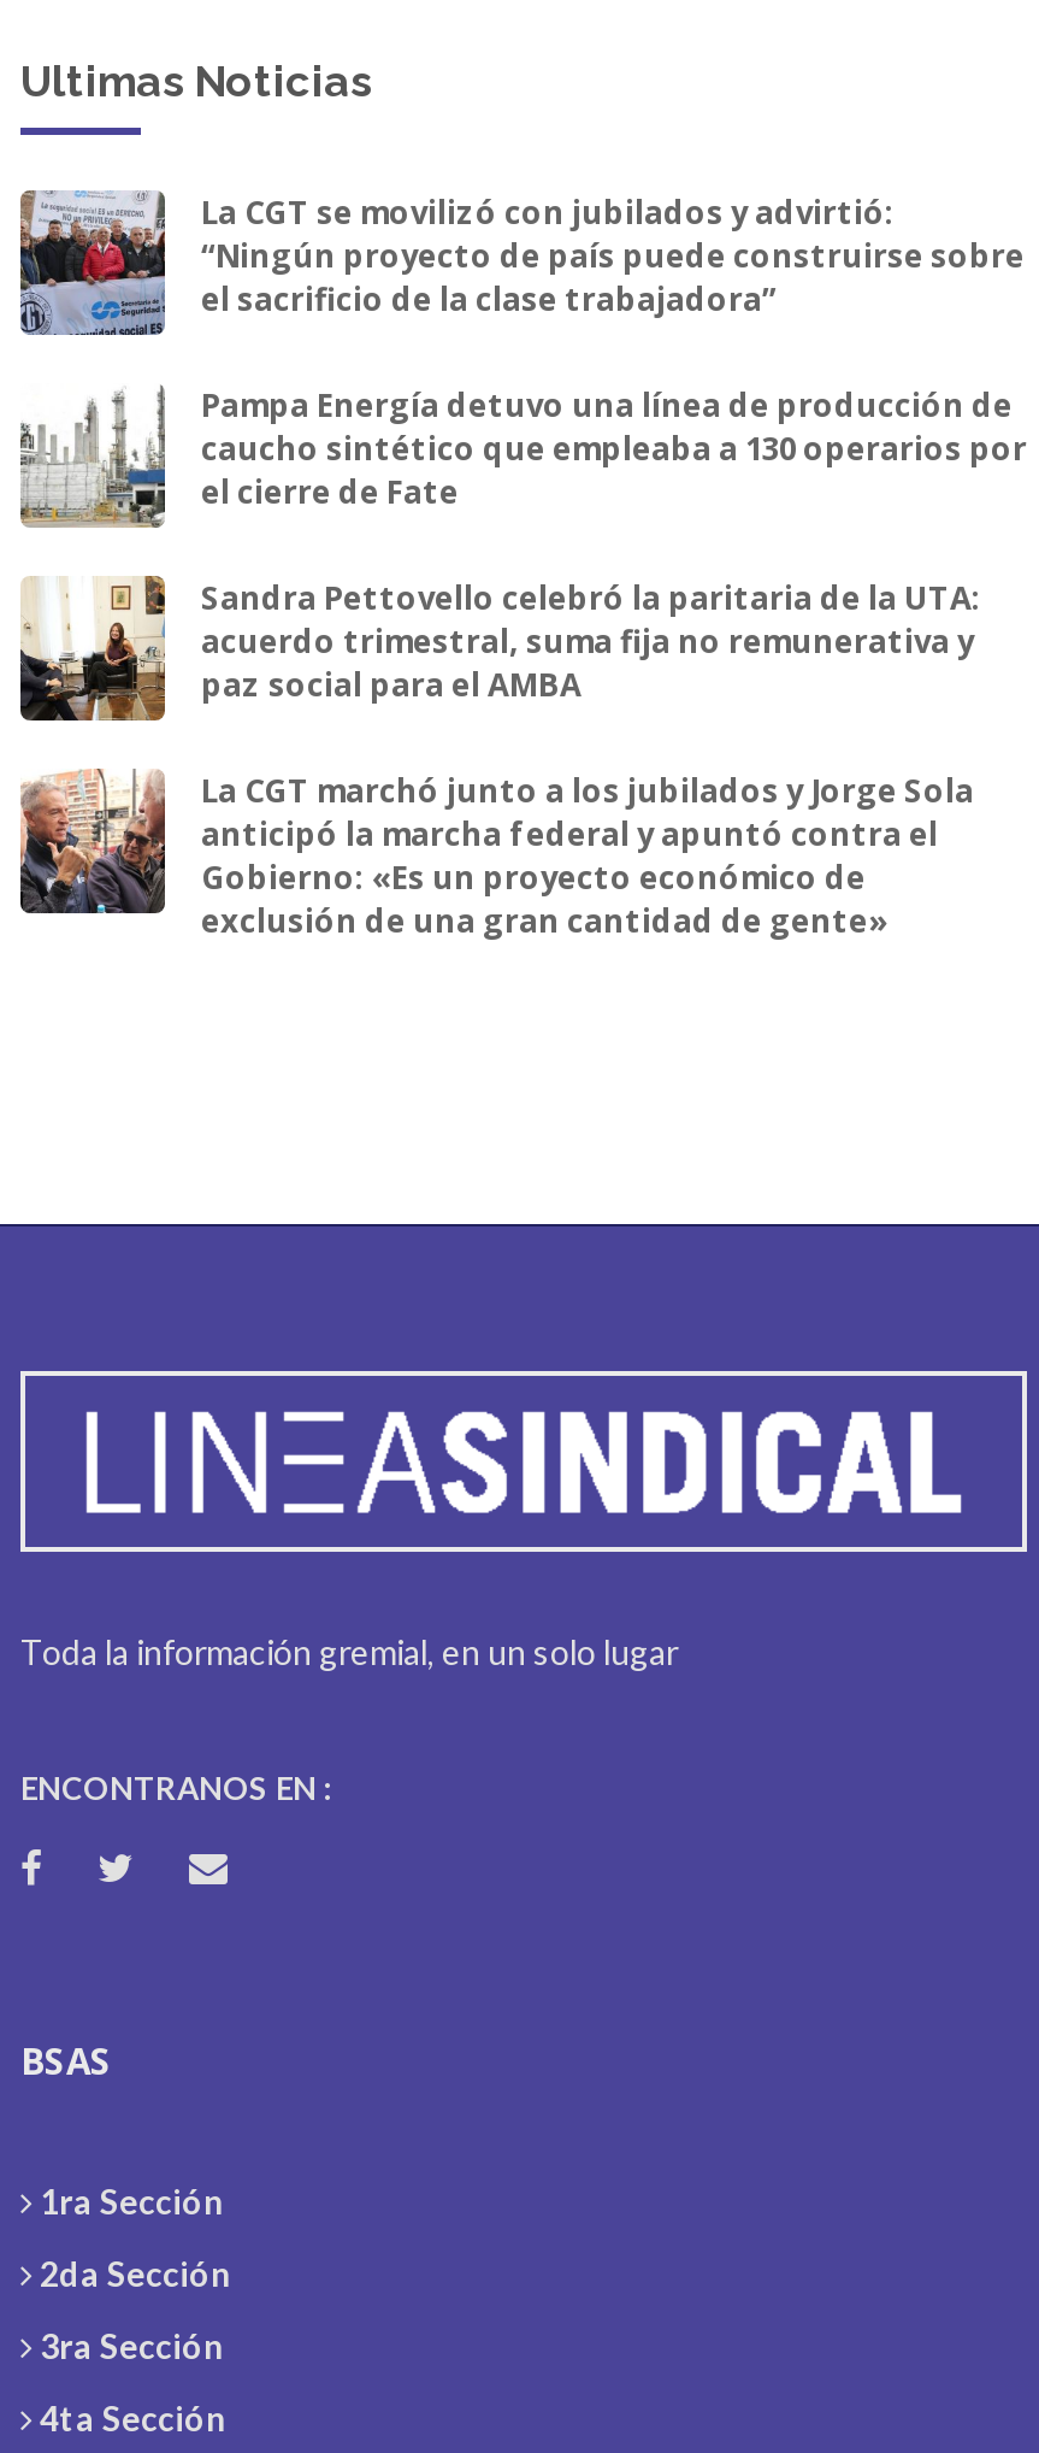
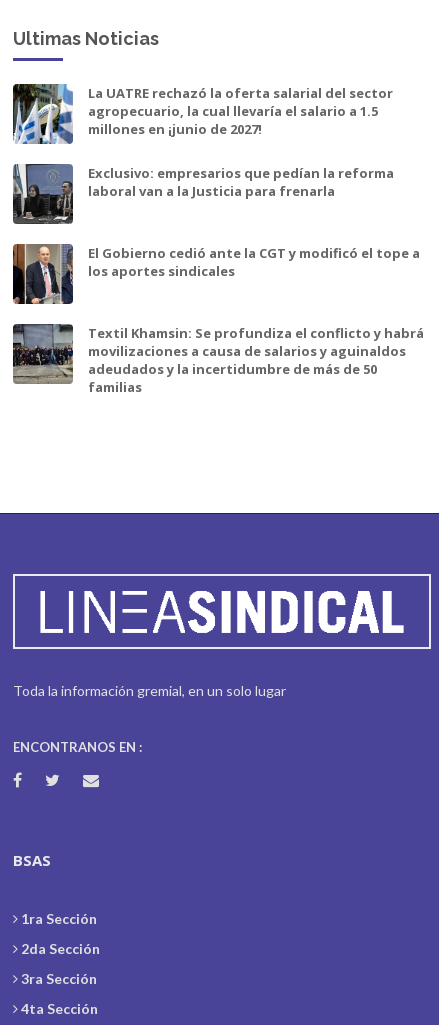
[18,188,1025,337] [image] | La CGT se movilizó con jubilados y advirtió: | “Ningún proyecto de país puede construirse sobre | el sacrificio de la clase trabajadora” -> [12,83,393,145] [image] | La UATRE rechazó la oferta salarial del sector | agropecuario, la cual llevaría el salario a 1.5 | millones en ¡junio de 2027!
[20,383,1027,528] [image] | Pampa Energía detuvo una línea de producción de | caucho sintético que empleaba a 130 operarios por | el cierre de Fate -> [12,163,394,224] [image] | Exclusivo: empresarios que pedían la reforma | laboral van a la Justicia para frenarla
[18,573,981,723] [image] | Sandra Pettovello celebró la paritaria de la UTA: | acuerdo trimestral, suma fija no remunerativa y | paz social para el AMBA -> [12,243,420,305] [image] | El Gobierno cedió ante la CGT y modificó el tope a | los aportes sindicales
[18,766,974,942] [image] | La CGT marchó junto a los jubilados y Jorge Sola | anticipó la marcha federal y apuntó contra el | Gobierno: «Es un proyecto económico de | exclusión de una gran cantidad de gente» -> [12,323,424,396] [image] | Textil Khamsin: Se profundiza el conflicto y habrá | movilizaciones a causa de salarios y aguinaldos | adeudados y la incertidumbre de más de 50 | familias

